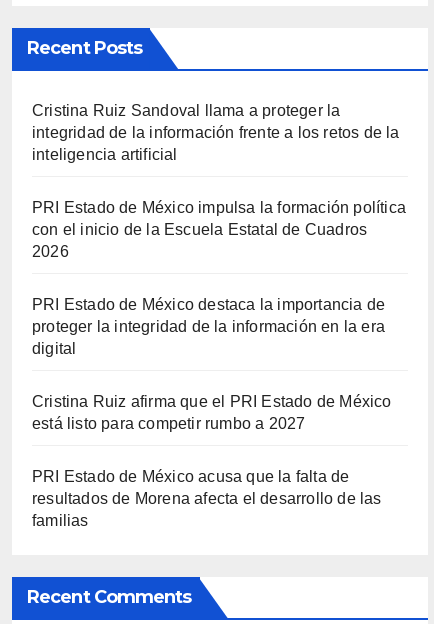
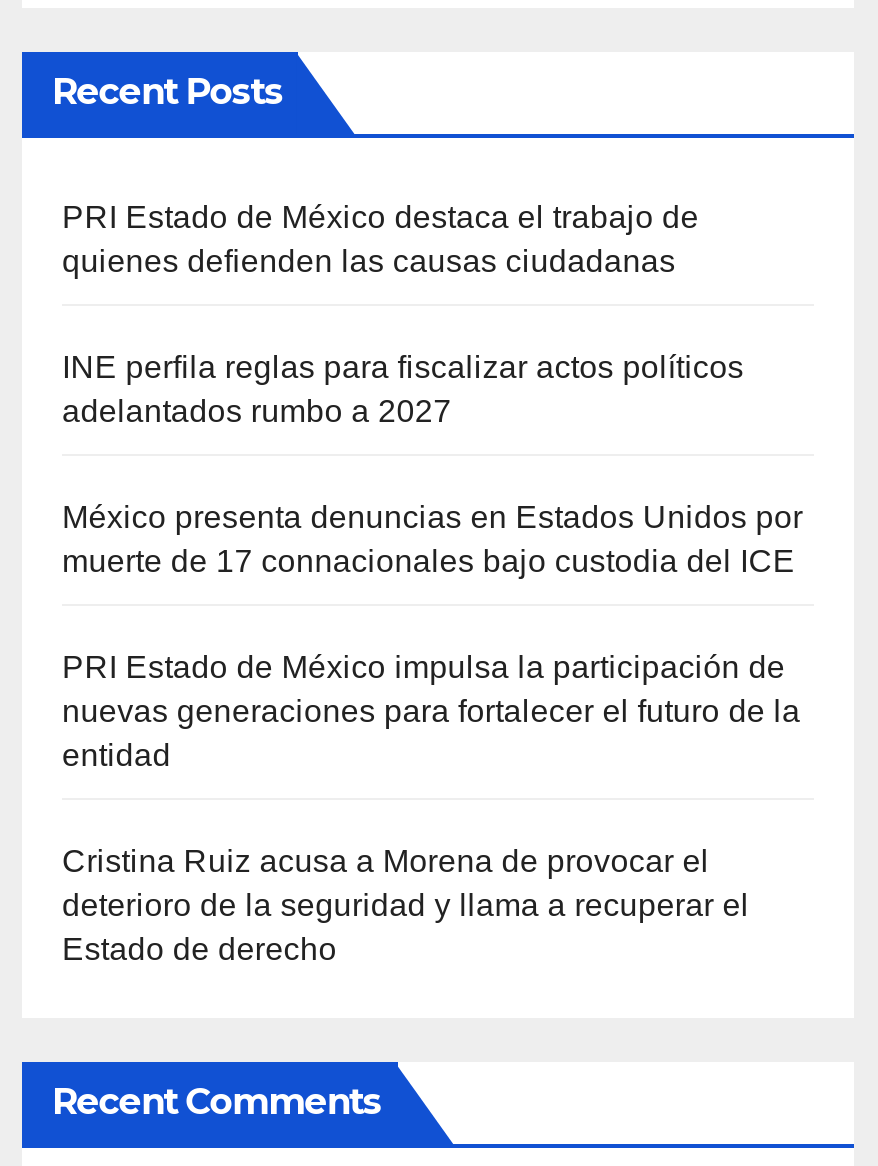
[32,102,400,163] Cristina Ruiz Sandoval llama a proteger la | integridad de la información frente a los retos de la | inteligencia artificial -> [62,201,699,279] PRI Estado de México destaca el trabajo de | quienes defienden las causas ciudadanas
[32,199,406,260] PRI Estado de México impulsa la formación política | con el inicio de la Escuela Estatal de Cuadros | 2026 -> [62,351,744,429] INE perfila reglas para fiscalizar actos políticos | adelantados rumbo a 2027
[32,296,385,357] PRI Estado de México destaca la importancia de | proteger la integridad de la información en la era | digital -> [62,501,803,579] México presenta denuncias en Estados Unidos por | muerte de 17 connacionales bajo custodia del ICE
[32,393,392,432] Cristina Ruiz afirma que el PRI Estado de México | está listo para competir rumbo a 2027 -> [62,651,800,773] PRI Estado de México impulsa la participación de | nuevas generaciones para fortalecer el futuro de la | entidad
[32,468,382,529] PRI Estado de México acusa que la falta de | resultados de Morena afecta el desarrollo de las | familias -> [62,845,749,967] Cristina Ruiz acusa a Morena de provocar el | deterioro de la seguridad y llama a recuperar el | Estado de derecho

